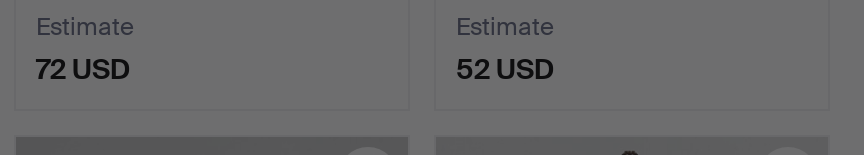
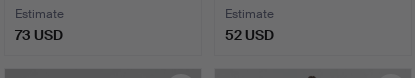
[36,51,130,87] 72 USD -> [15,26,63,44] 73 USD

